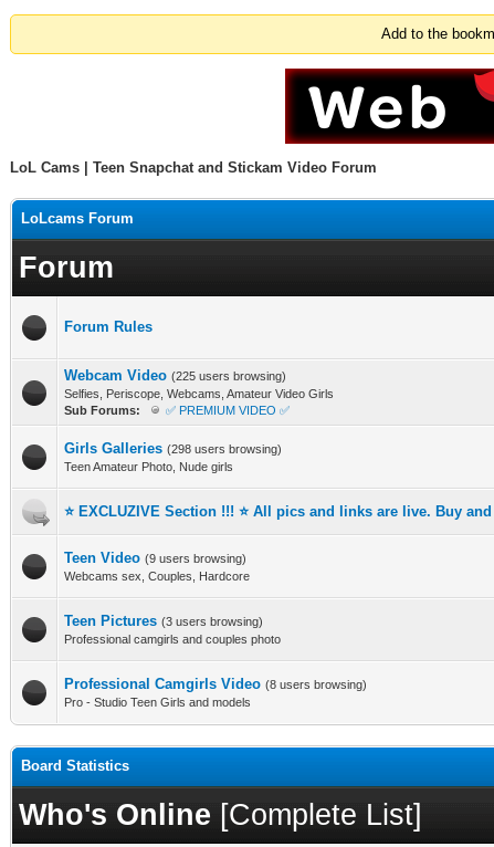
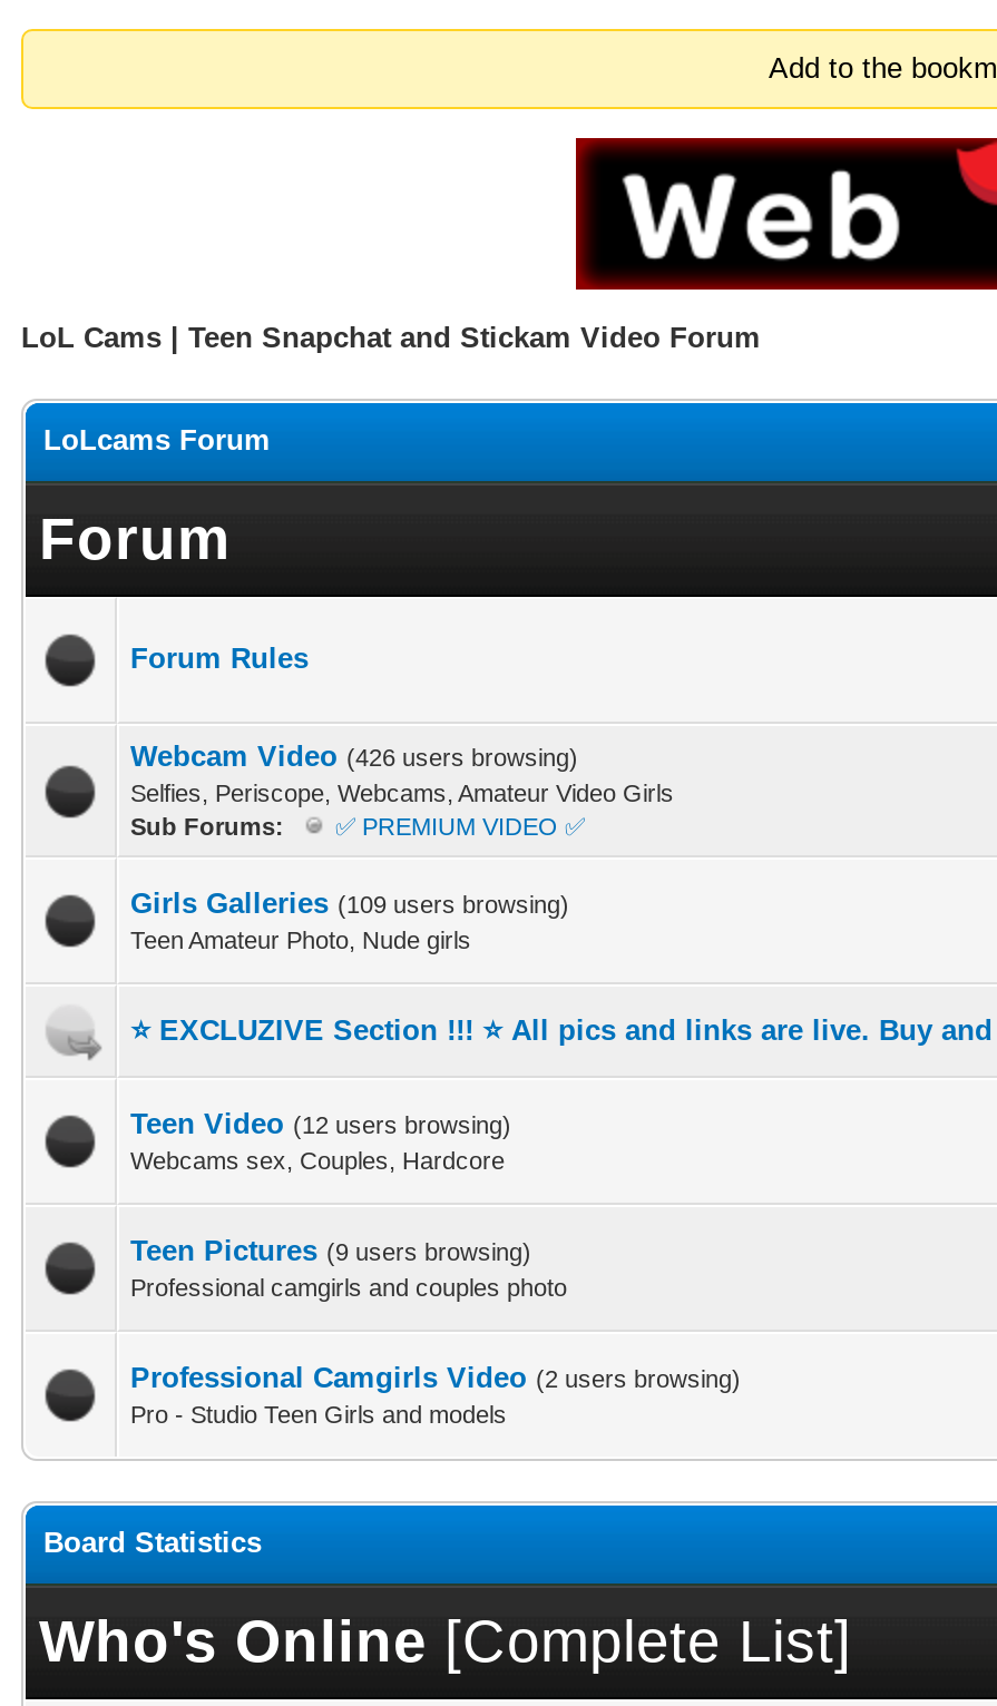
[64,367,286,384] Webcam Video (225 users browsing) -> [130,739,578,773] Webcam Video (426 users browsing)
[64,440,282,457] Girls Galleries (298 users browsing) -> [130,886,569,920] Girls Galleries (109 users browsing)
[64,550,246,566] Teen Video (9 users browsing) -> [130,1107,511,1140] Teen Video (12 users browsing)
[64,613,263,629] Teen Pictures (3 users browsing) -> [130,1234,531,1267] Teen Pictures (9 users browsing)
[64,676,367,692] Professional Camgirls Video (8 users browsing) -> [130,1361,741,1394] Professional Camgirls Video (2 users browsing)

